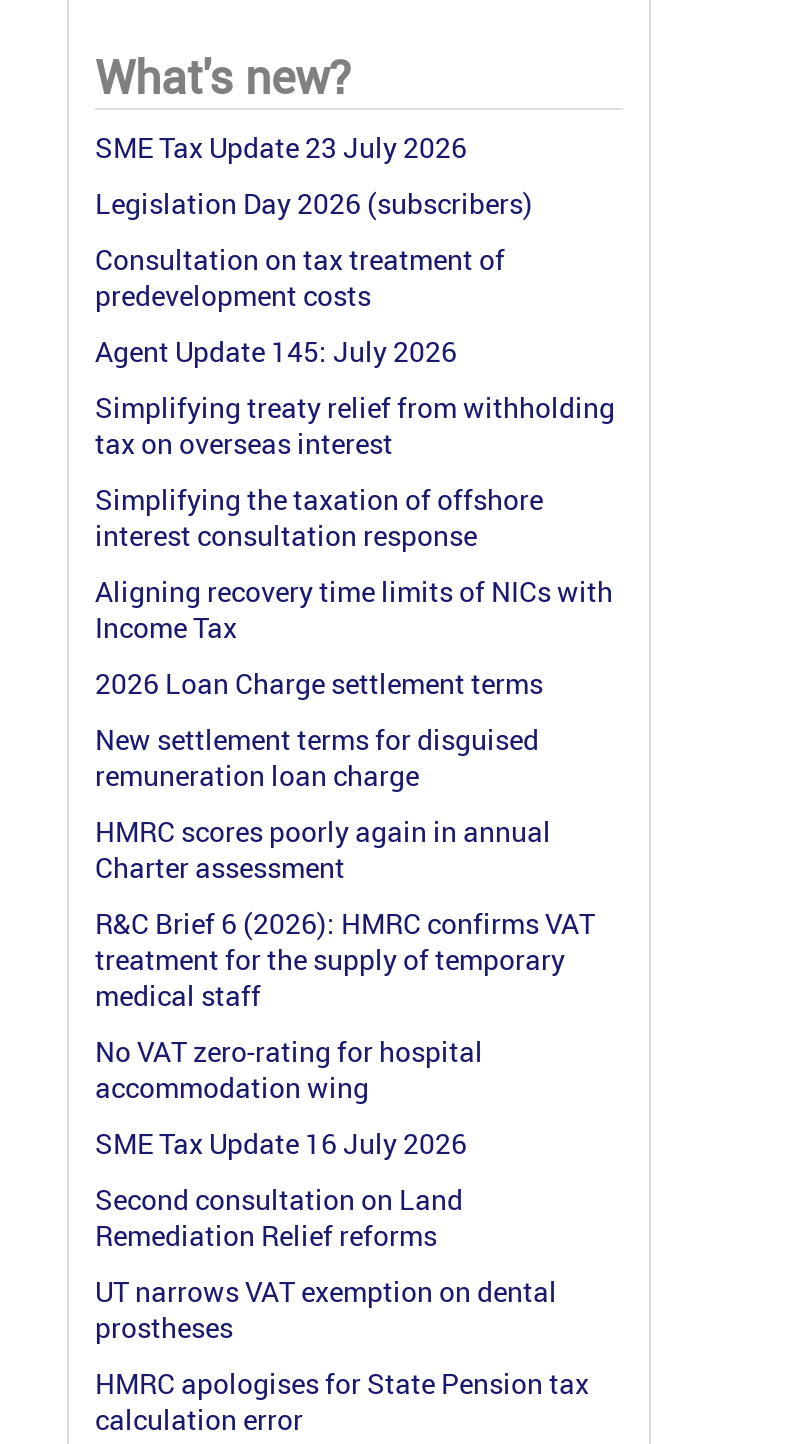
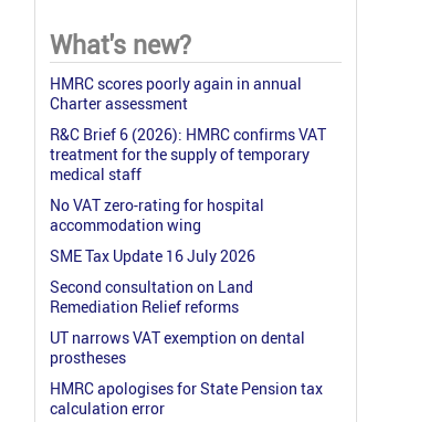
[95,127,615,793] SME Tax Update 23 July 2026 | Legislation Day 2026 (subscribers) | Consultation on tax treatment of | predevelopment costs | Agent Update 145: July 2026 | Simplifying treaty relief from withholding | tax on overseas interest | Simplifying the taxation of offshore | interest consultation response | Aligning recovery time limits of NICs with | Income Tax | 2026 Loan Charge settlement terms | New settlement terms for disguised | remuneration loan charge -> none

